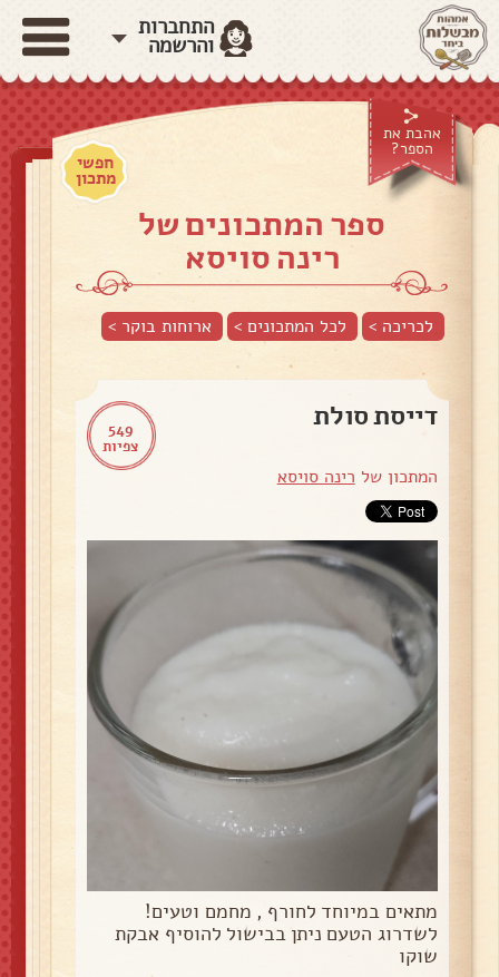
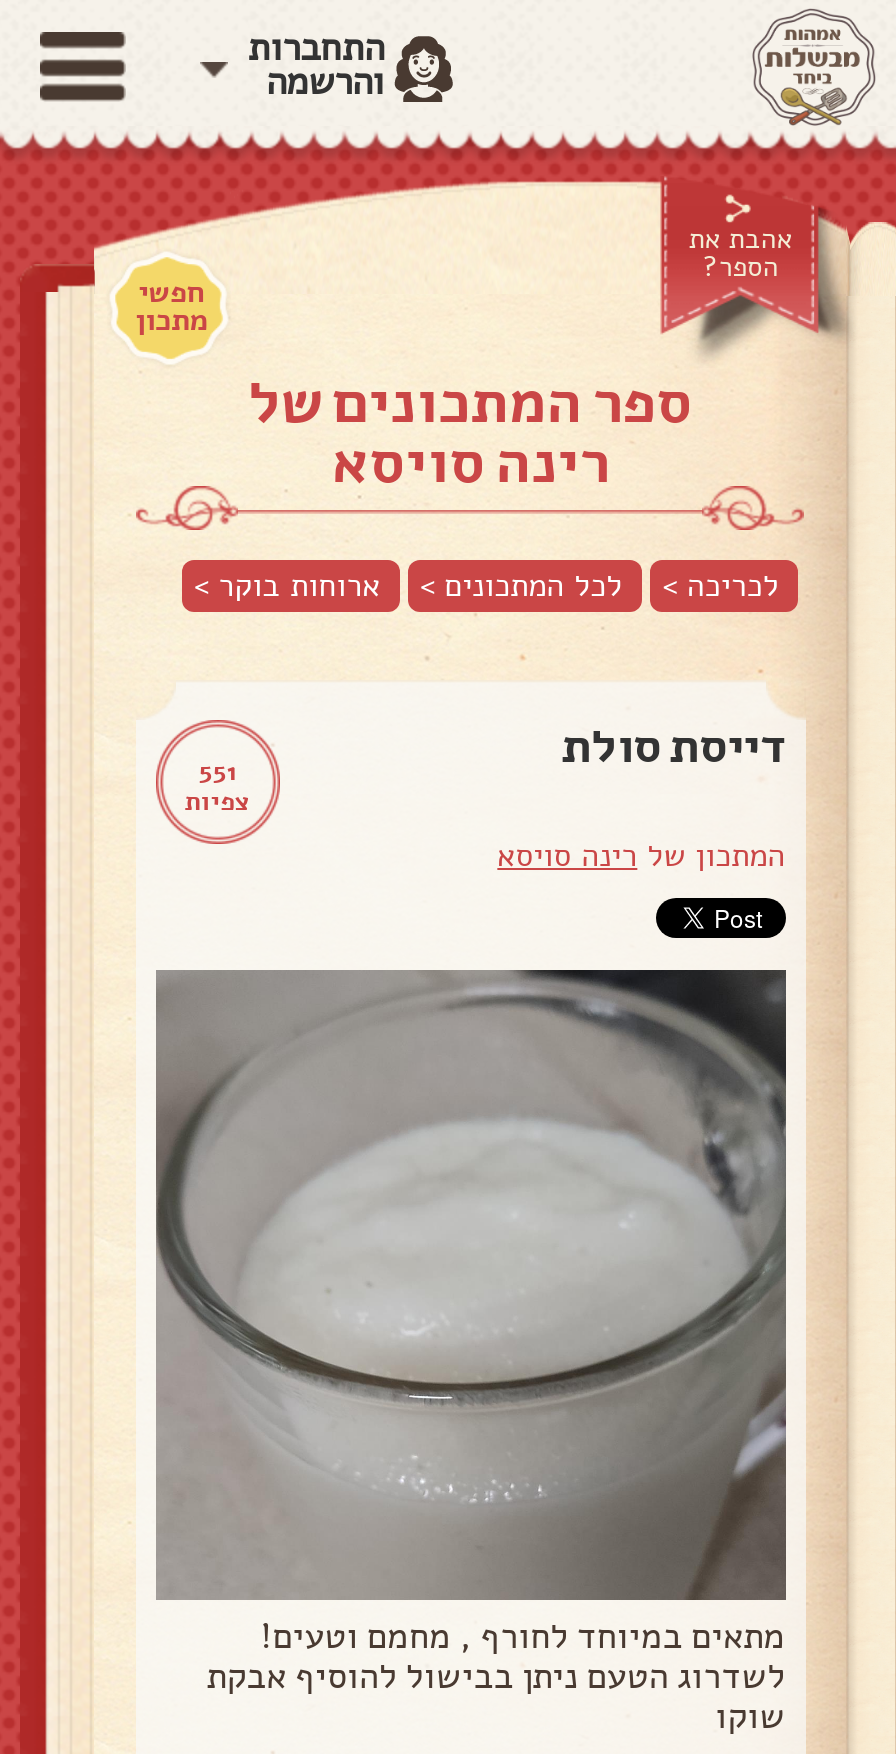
[108,420,134,440] 549 -> [199,754,237,790] 551

